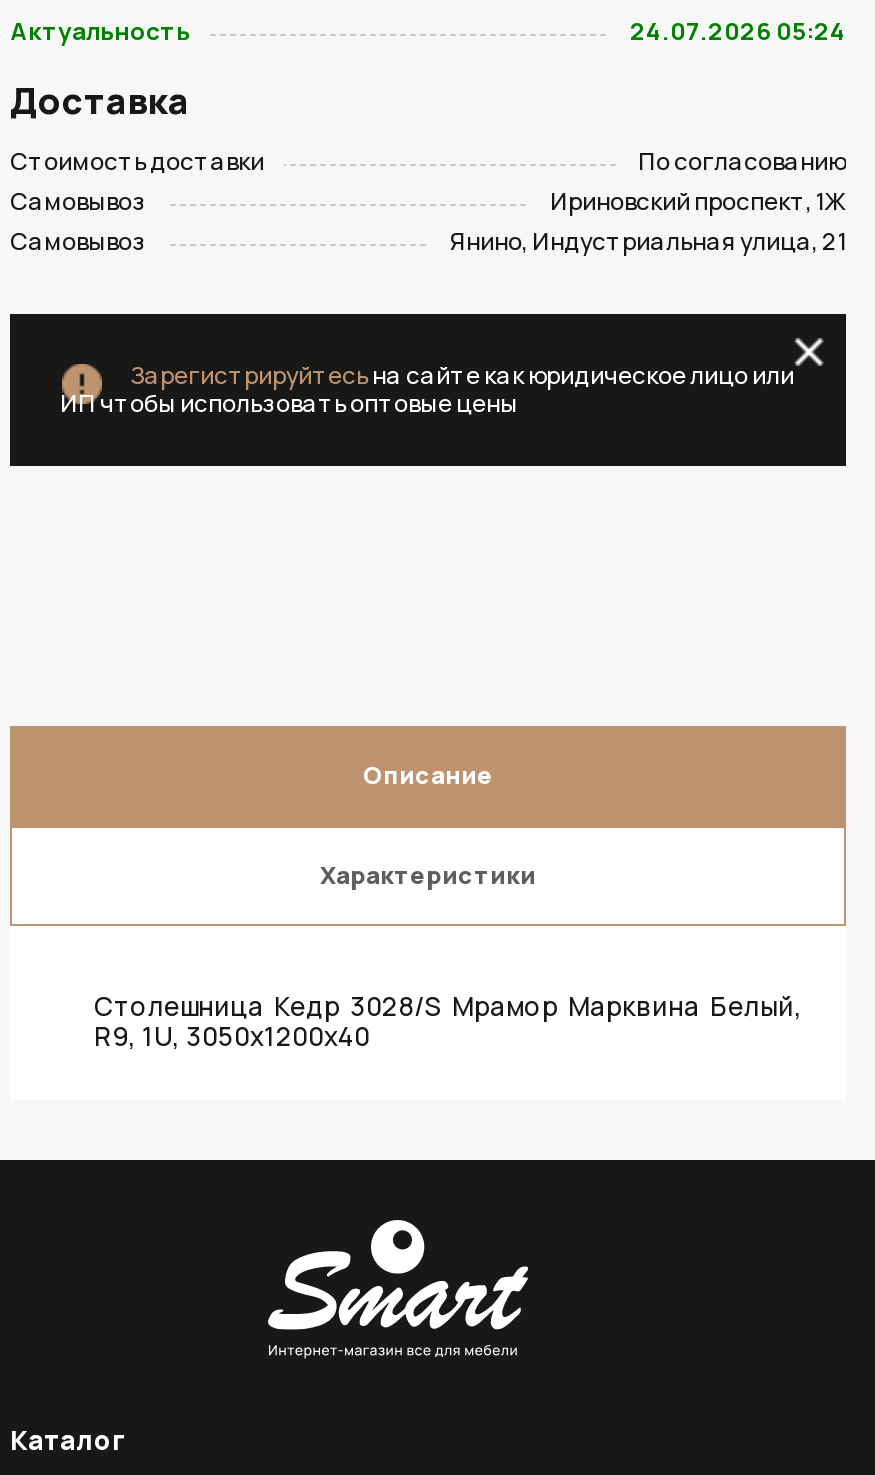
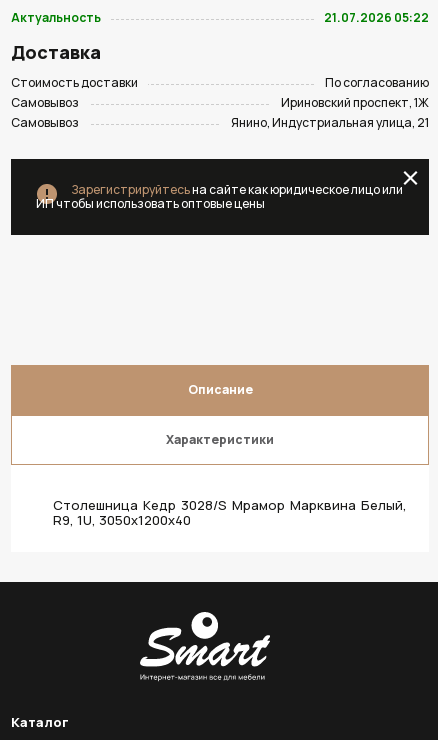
[630,14,846,48] 24.07.2026 05:24 -> [324,9,429,26] 21.07.2026 05:22

